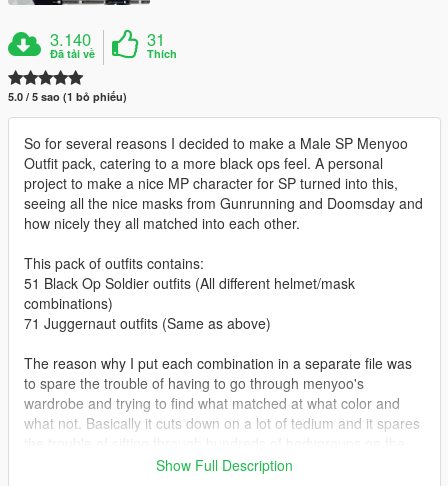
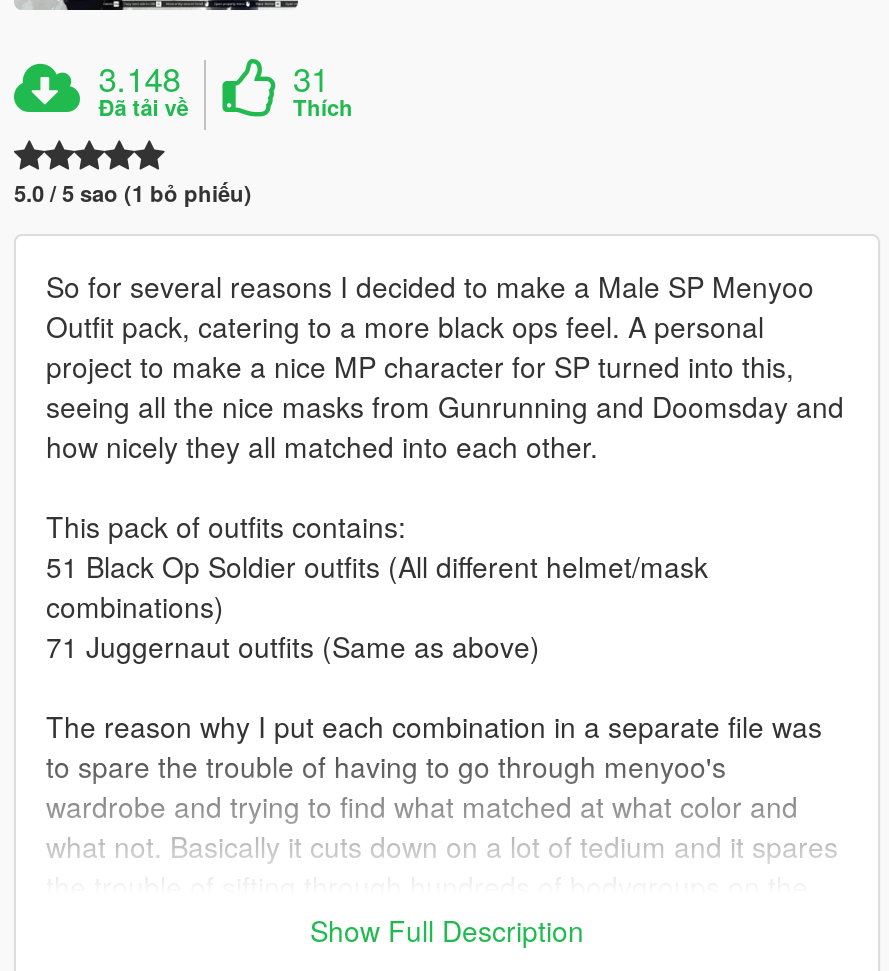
[50,27,91,51] 3.140 -> [98,54,180,102] 3.148

